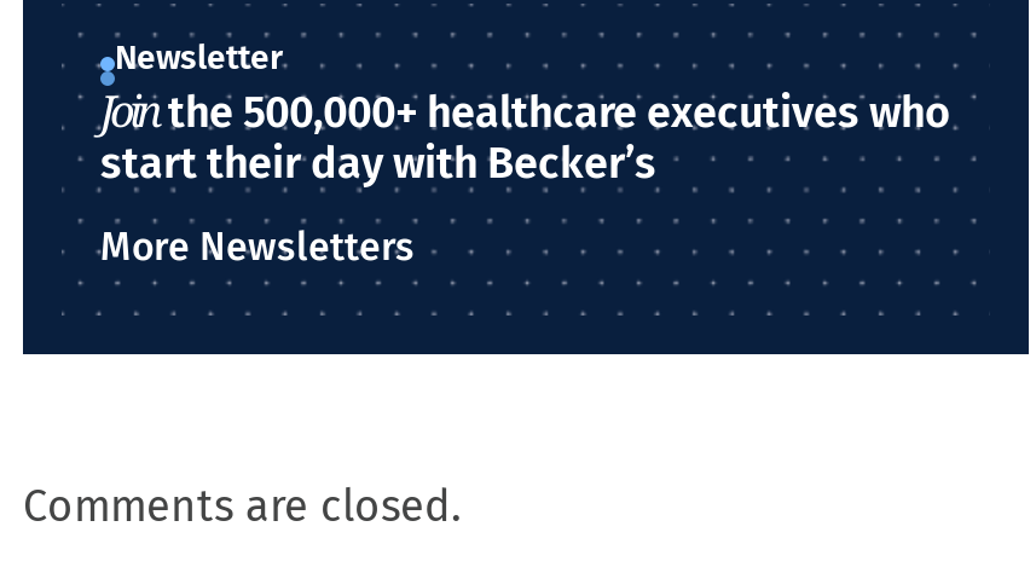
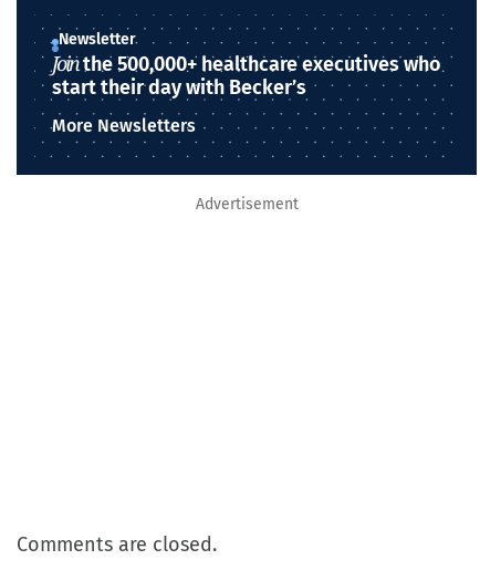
none -> [195,195,298,214] Advertisement

